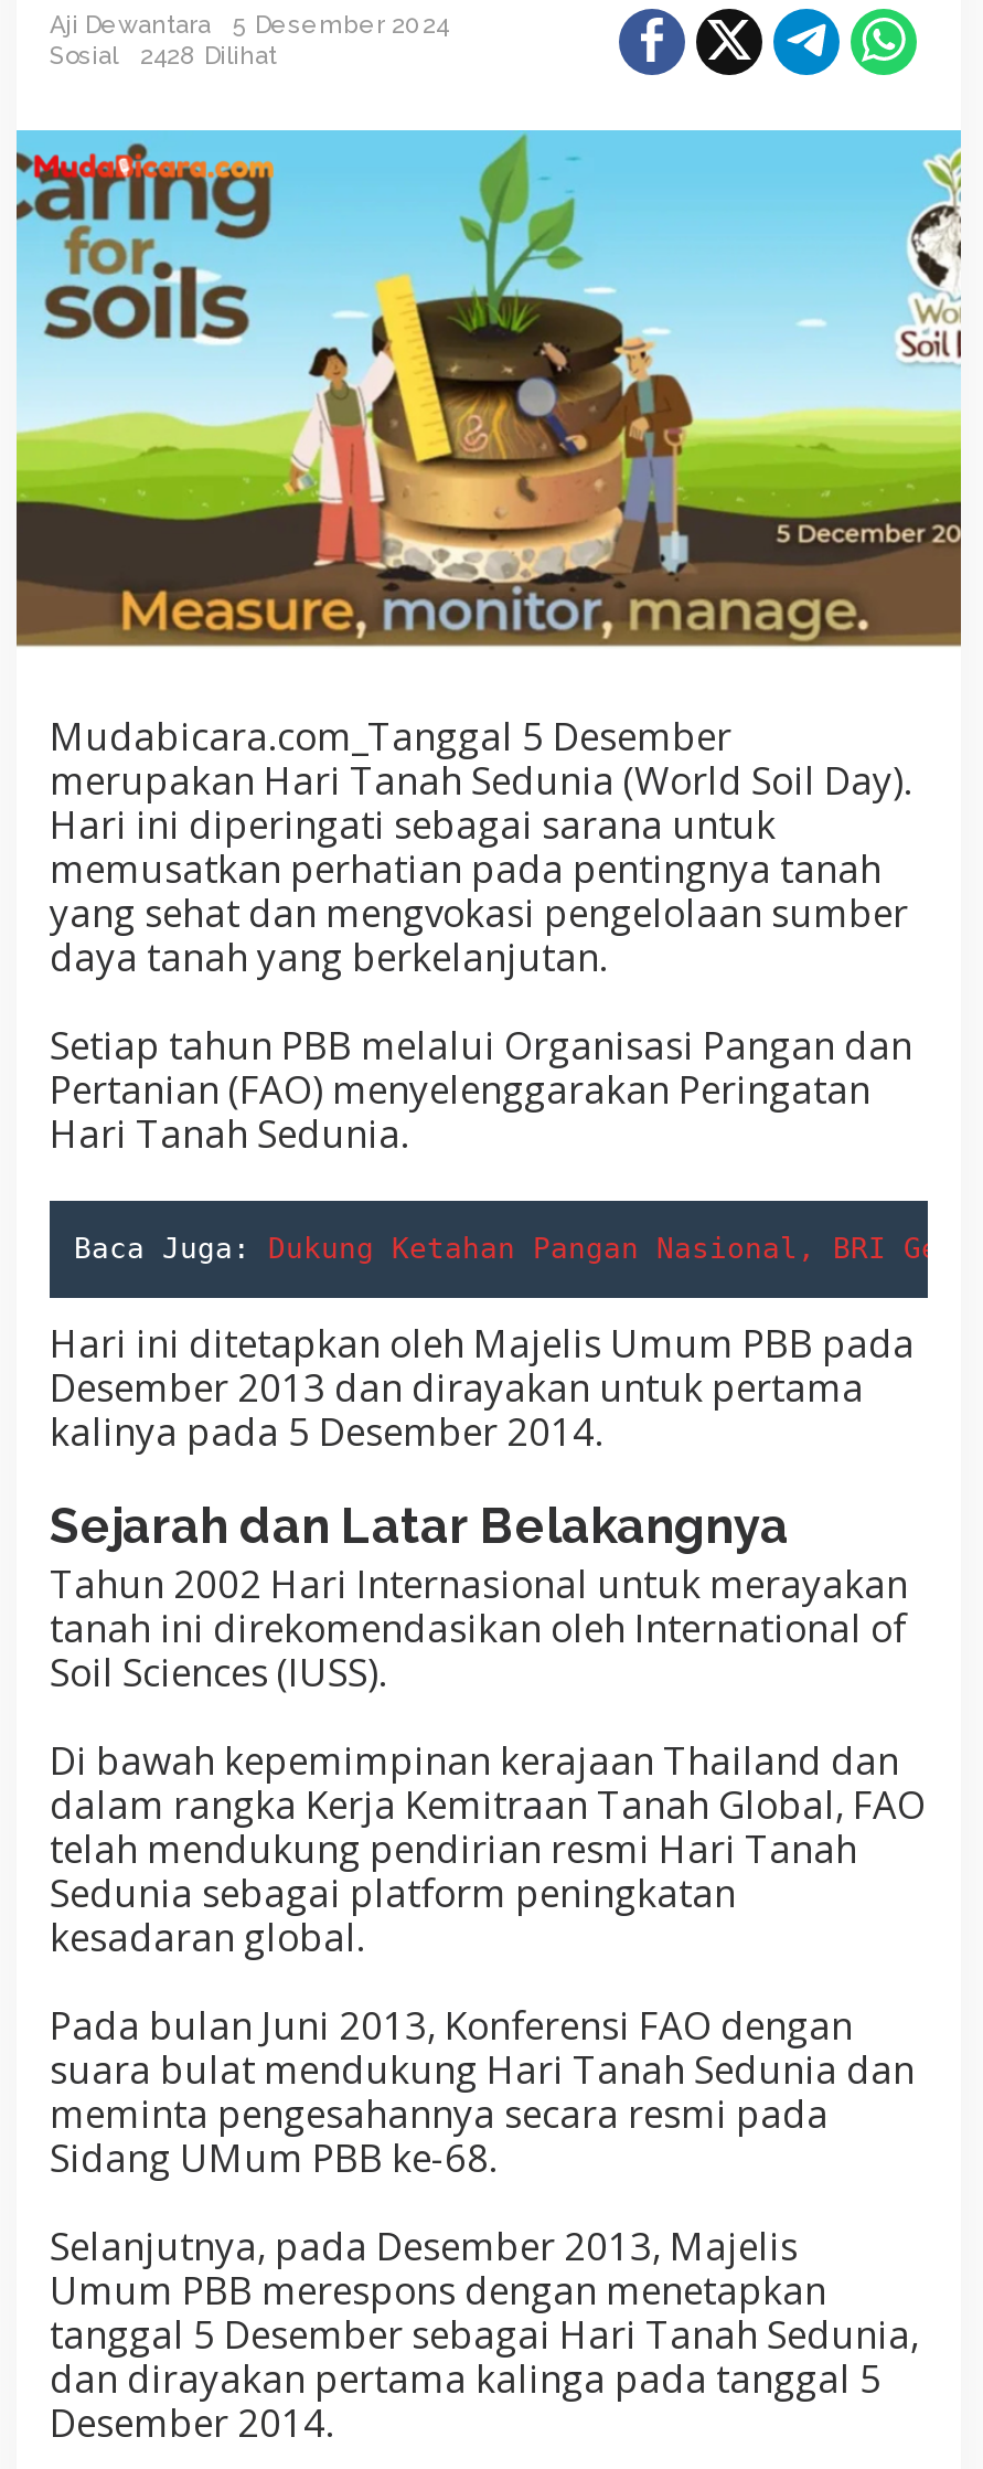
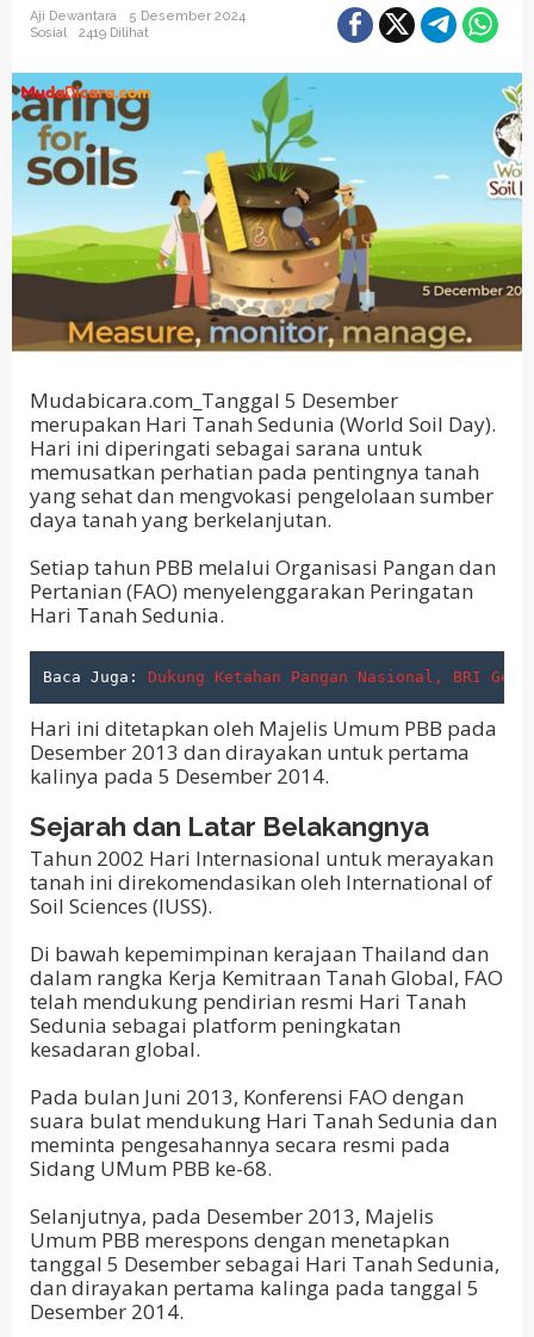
[50,42,277,71] Sosial 2428 Dilihat -> [30,25,149,41] Sosial 2419 Dilihat

